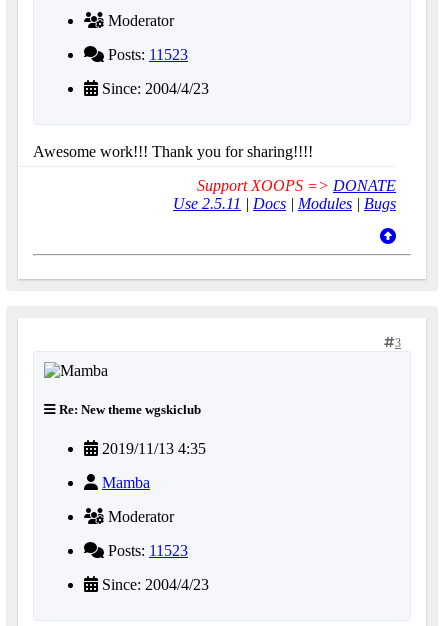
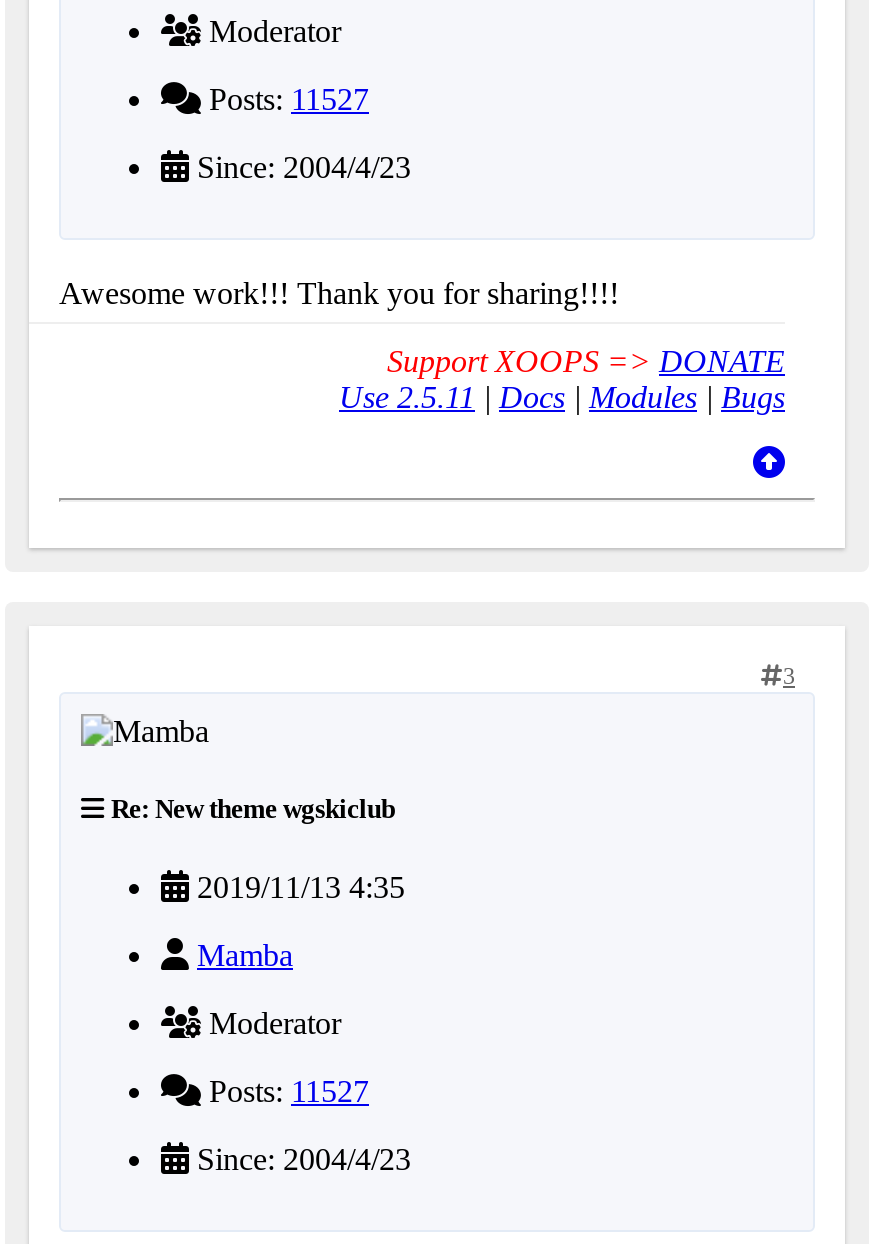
[104,46,188,63] Posts: 11523 -> [201,81,369,115] Posts: 11527
[104,542,188,559] Posts: 11523 -> [201,1074,369,1108] Posts: 11527

